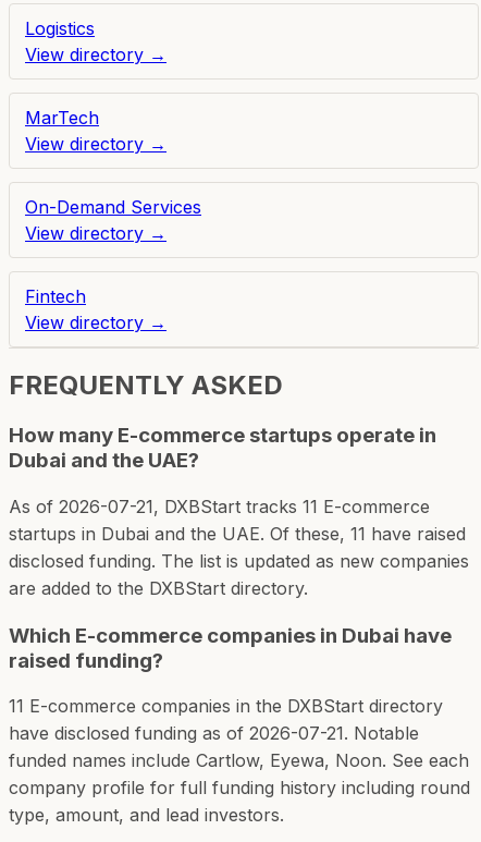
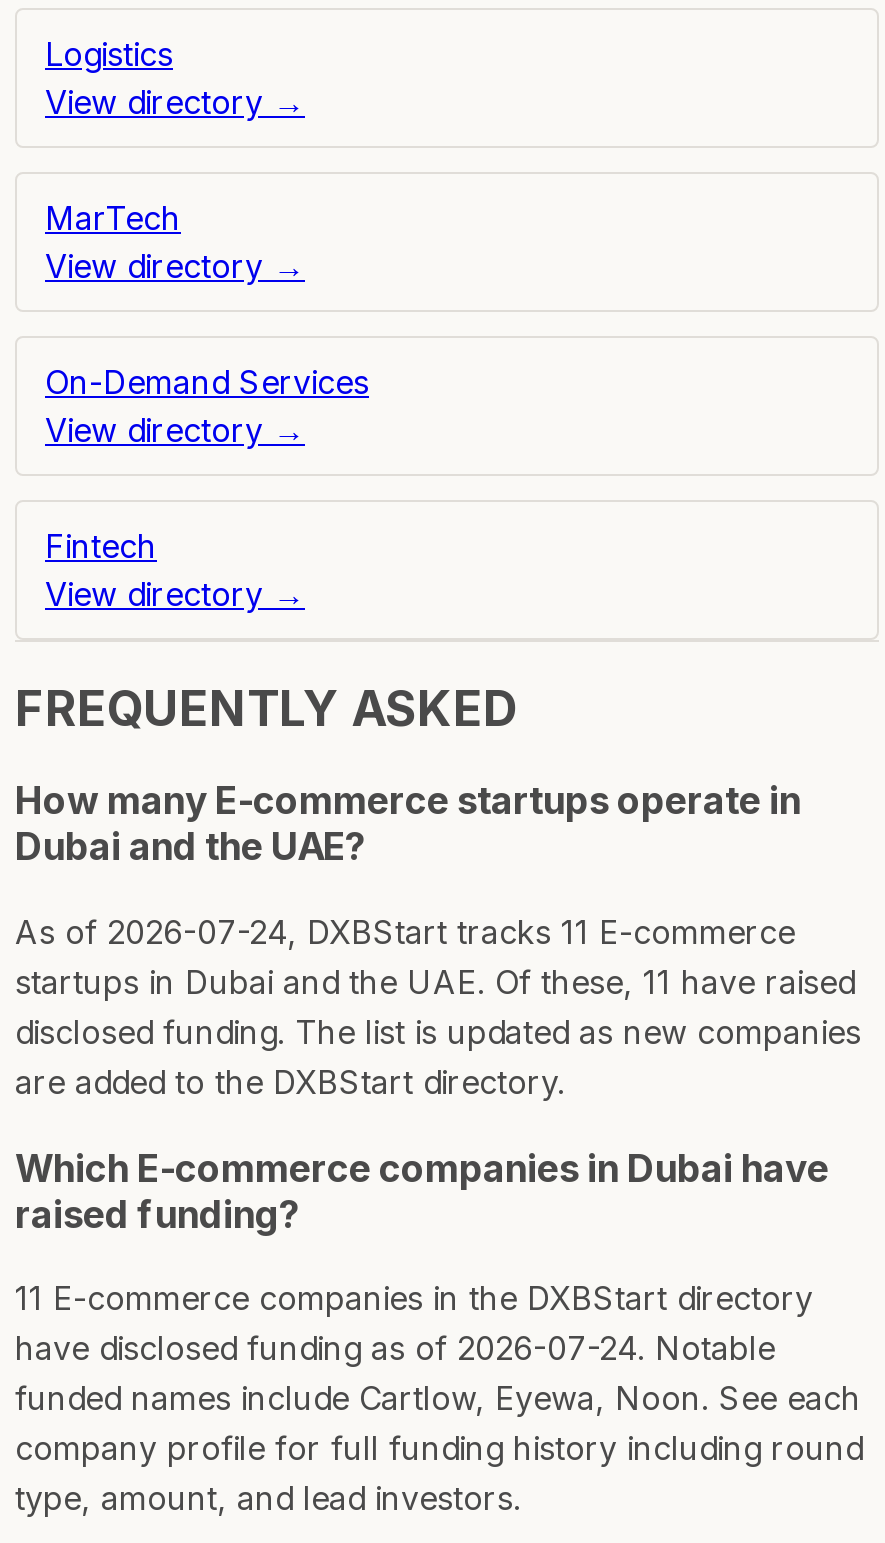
[9,496,430,517] As of 2026-07-21, DXBStart tracks 11 E-commerce -> [15,912,795,952] As of 2026-07-24, DXBStart tracks 11 E-commerce
[9,723,419,745] have disclosed funding as of 2026-07-21. Notable -> [15,1329,775,1369] have disclosed funding as of 2026-07-24. Notable

